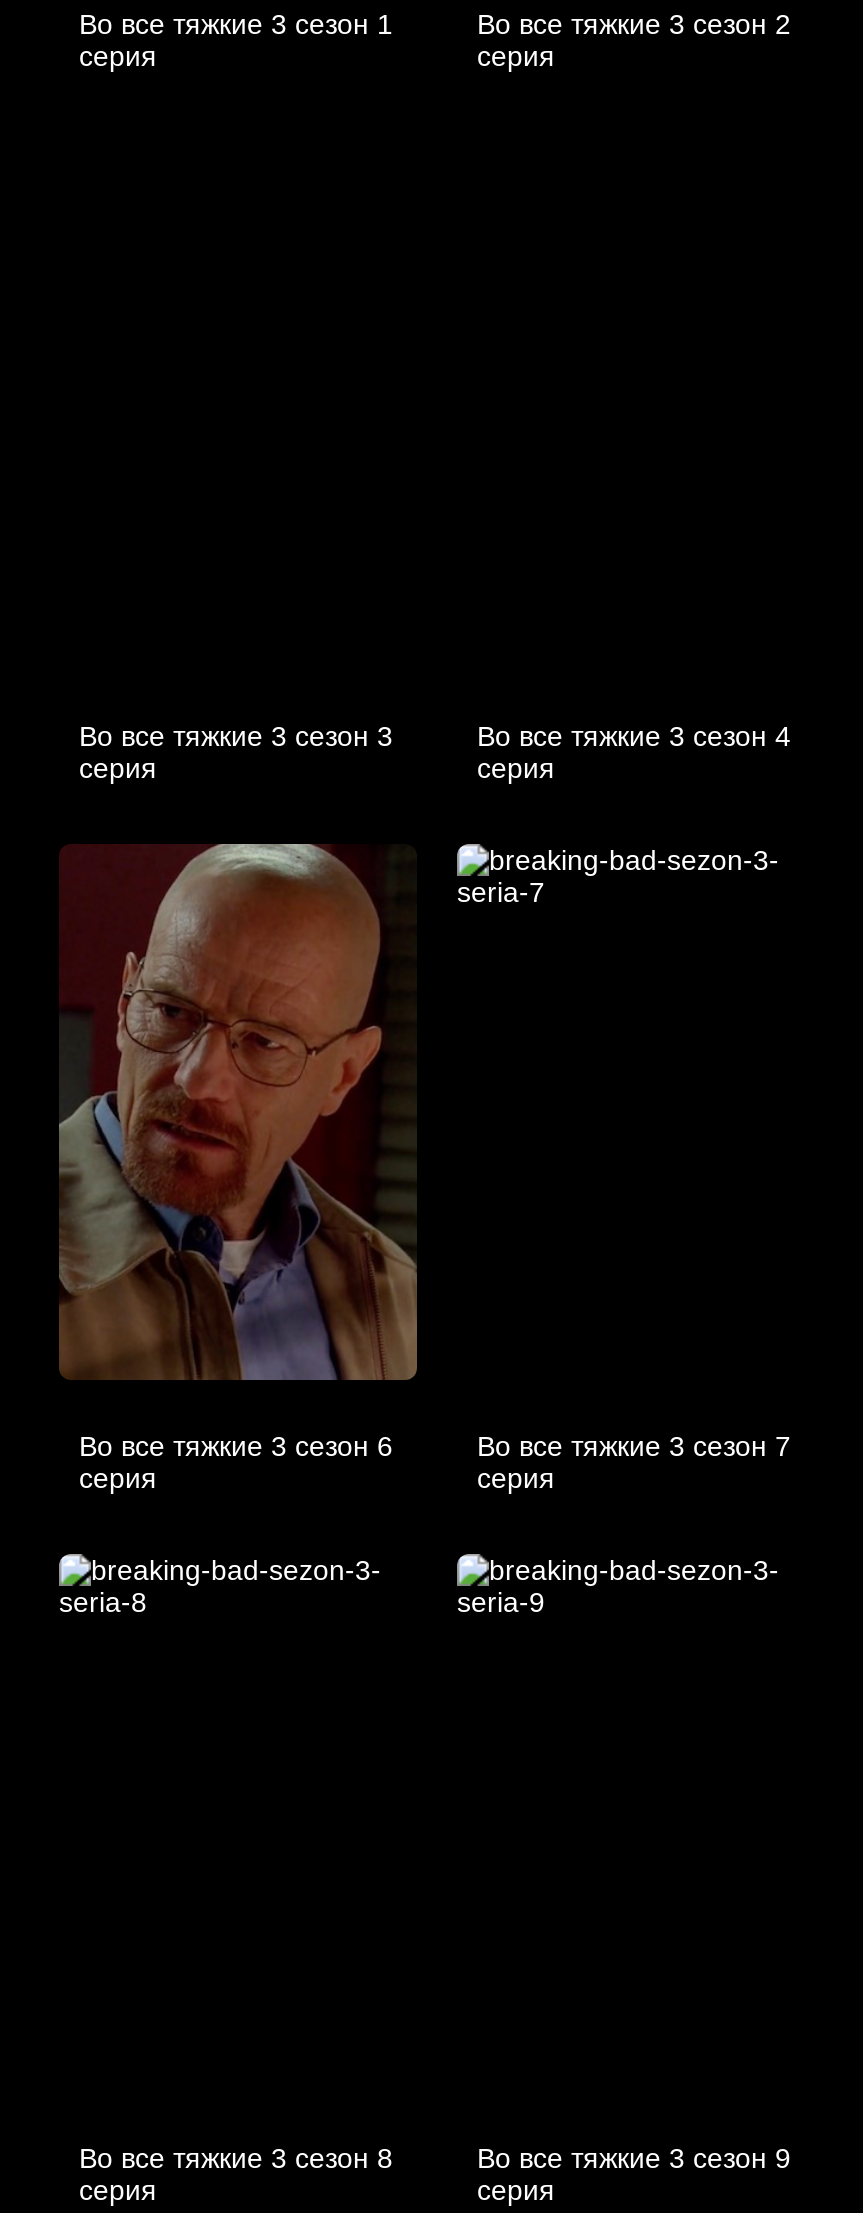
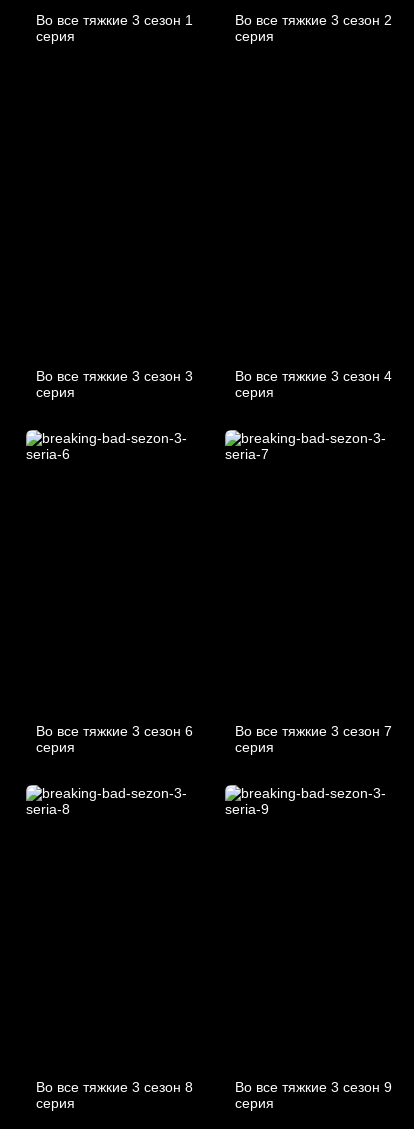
[57,842,419,1382] [image] -> none

